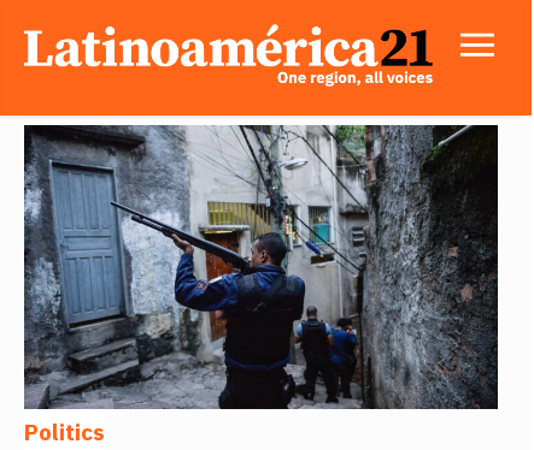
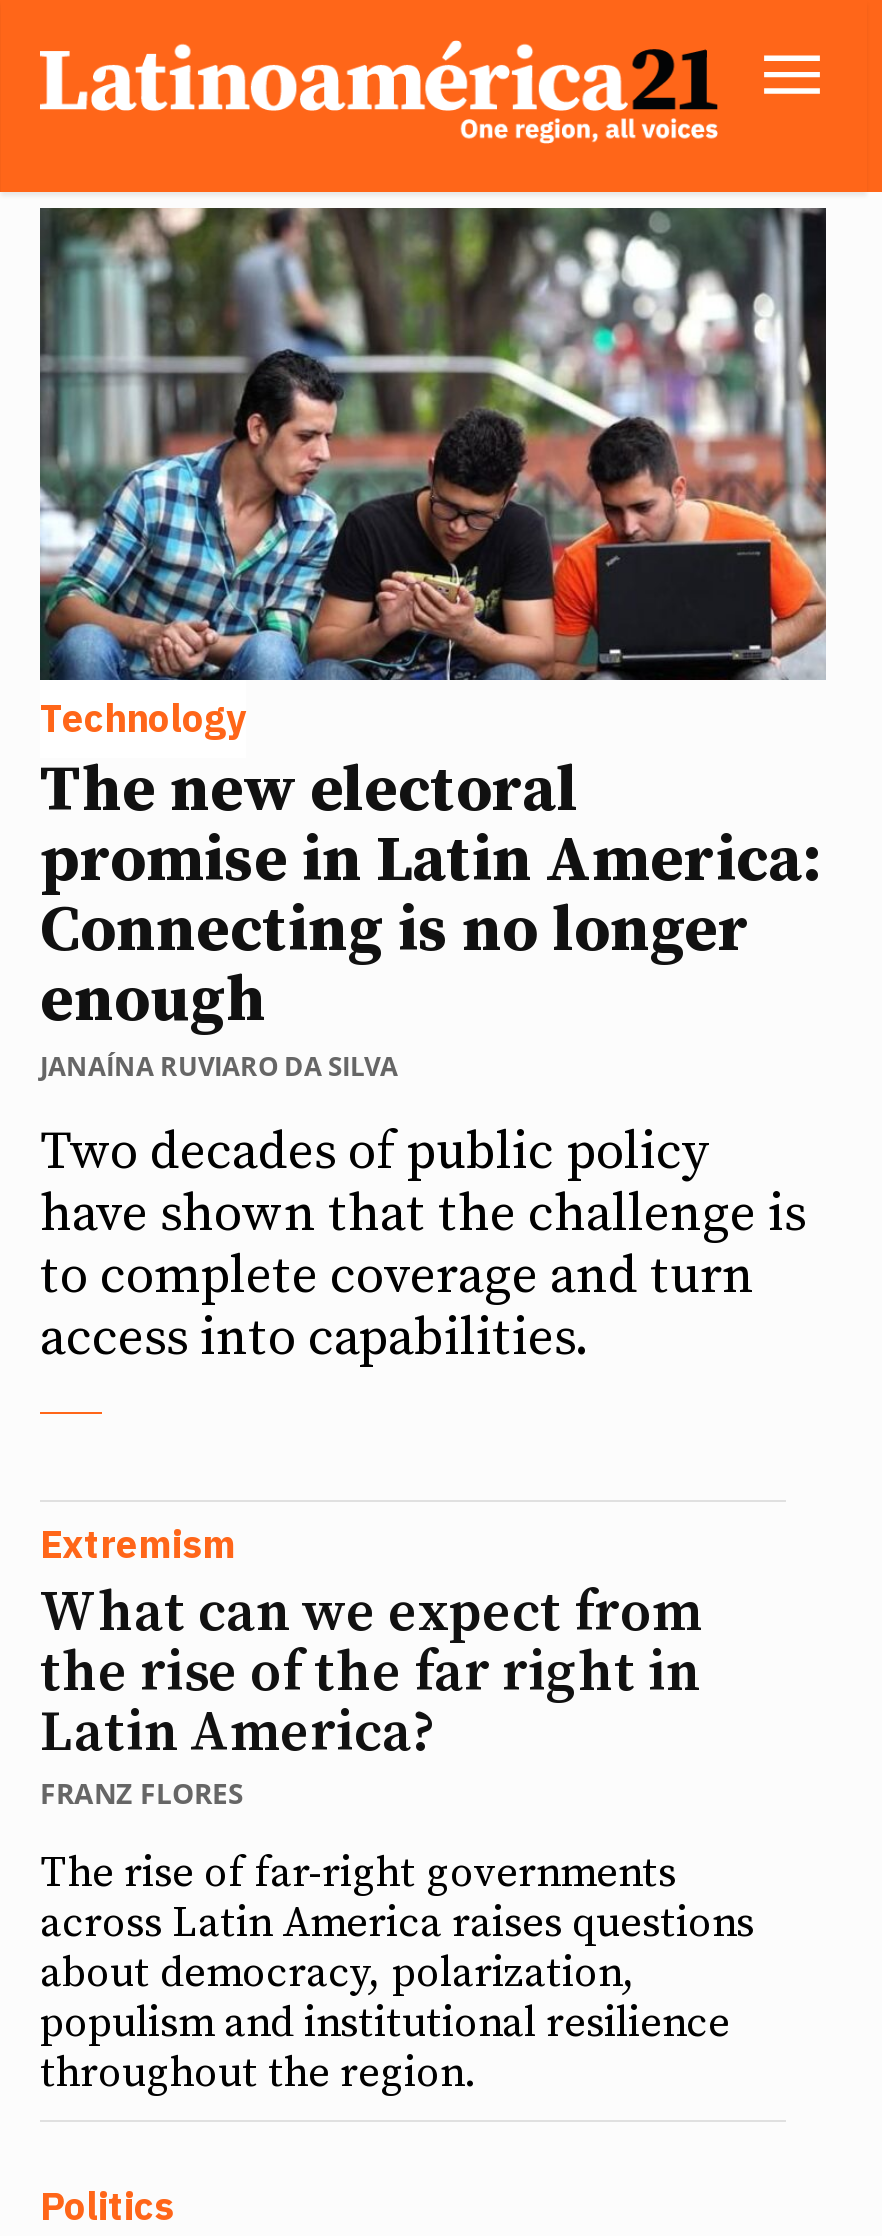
none -> [40,693,820,2099] Technology | The new electoral | promise in Latin America: | Connecting is no longer | enough | JANAÍNA RUVIARO DA SILVA | Two decades of public policy | have shown that the challenge is | to complete coverage and turn | access into capabilities. | Extremism | What can we expect from | the rise of the far right in | Latin America? | FRANZ FLORES | The rise of far-right governments | across Latin America raises questions | about democracy, polarization, | populism and institutional resilience | throughout the region.
[24,124,499,410] [image] -> [38,206,828,682] [image]

